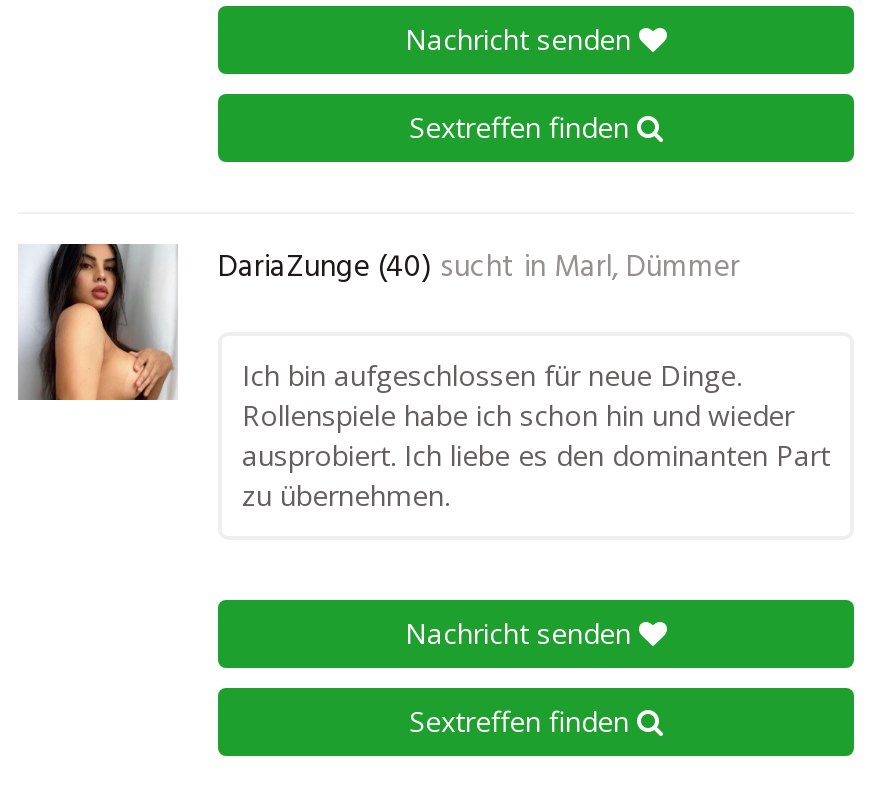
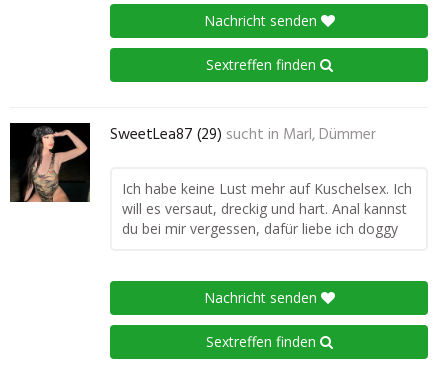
[18,242,740,402] [image] | DariaZunge (40) sucht in Marl, Dümmer -> [9,122,376,203] [image] | SweetLea87 (29) sucht in Marl, Dümmer
[242,356,830,514] Ich bin aufgeschlossen für neue Dinge. | Rollenspiele habe ich schon hin und wieder | ausprobiert. Ich liebe es den dominanten Part | zu übernehmen. -> [122,179,412,238] Ich habe keine Lust mehr auf Kuschelsex. Ich | will es versaut, dreckig und hart. Anal kannst | du bei mir vergessen, dafür liebe ich doggy

